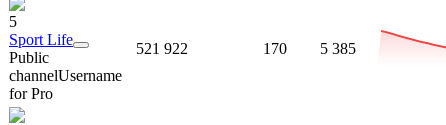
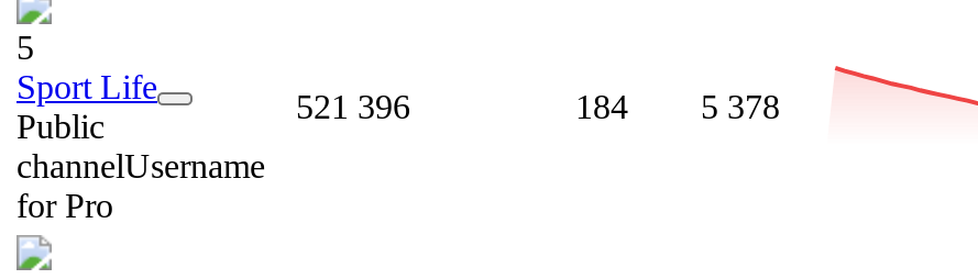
[136,40,188,57] 521 922 -> [296,88,410,125] 521 396
[263,40,287,57] 170 -> [575,88,628,125] 184
[320,40,356,57] 5 385 -> [701,88,780,125] 5 378

